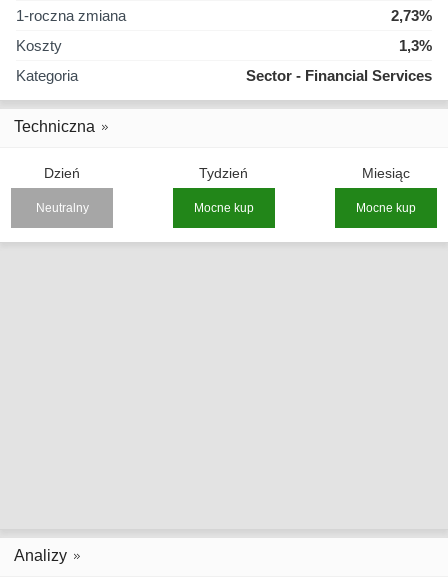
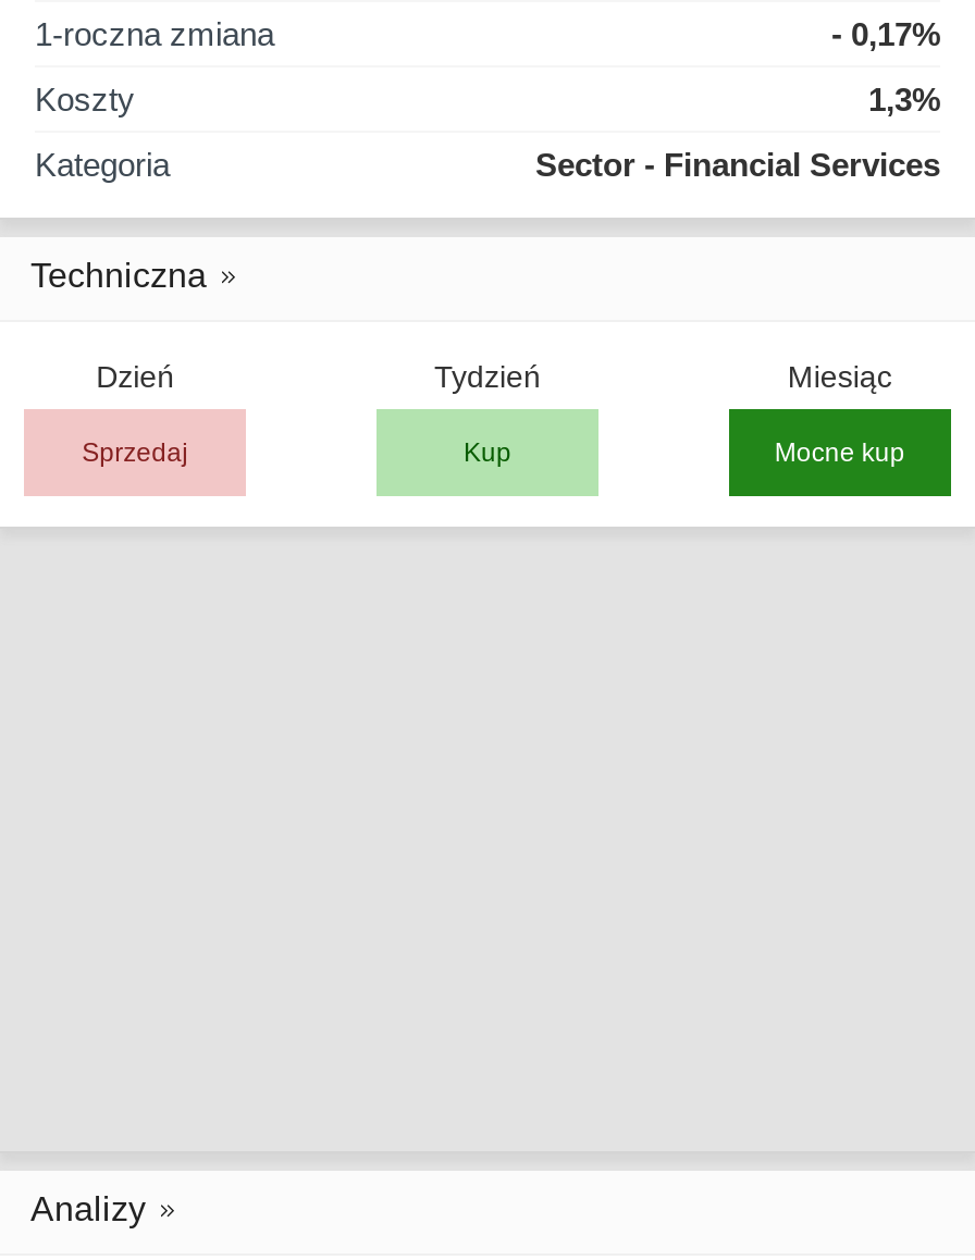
[391,7,432,24] 2,73% -> [831,15,940,52] - 0,17%
[36,201,254,215] Neutralny | Mocne kup -> [82,438,511,468] Sprzedaj | Kup

